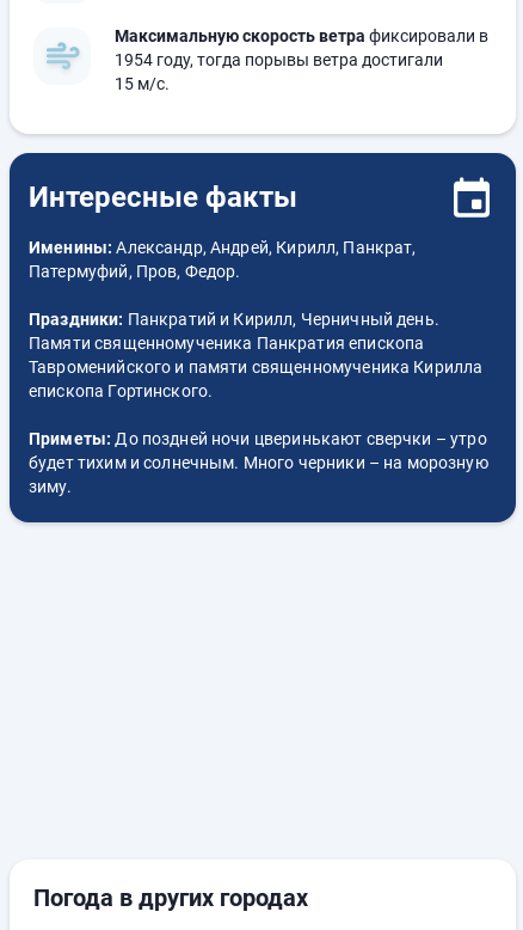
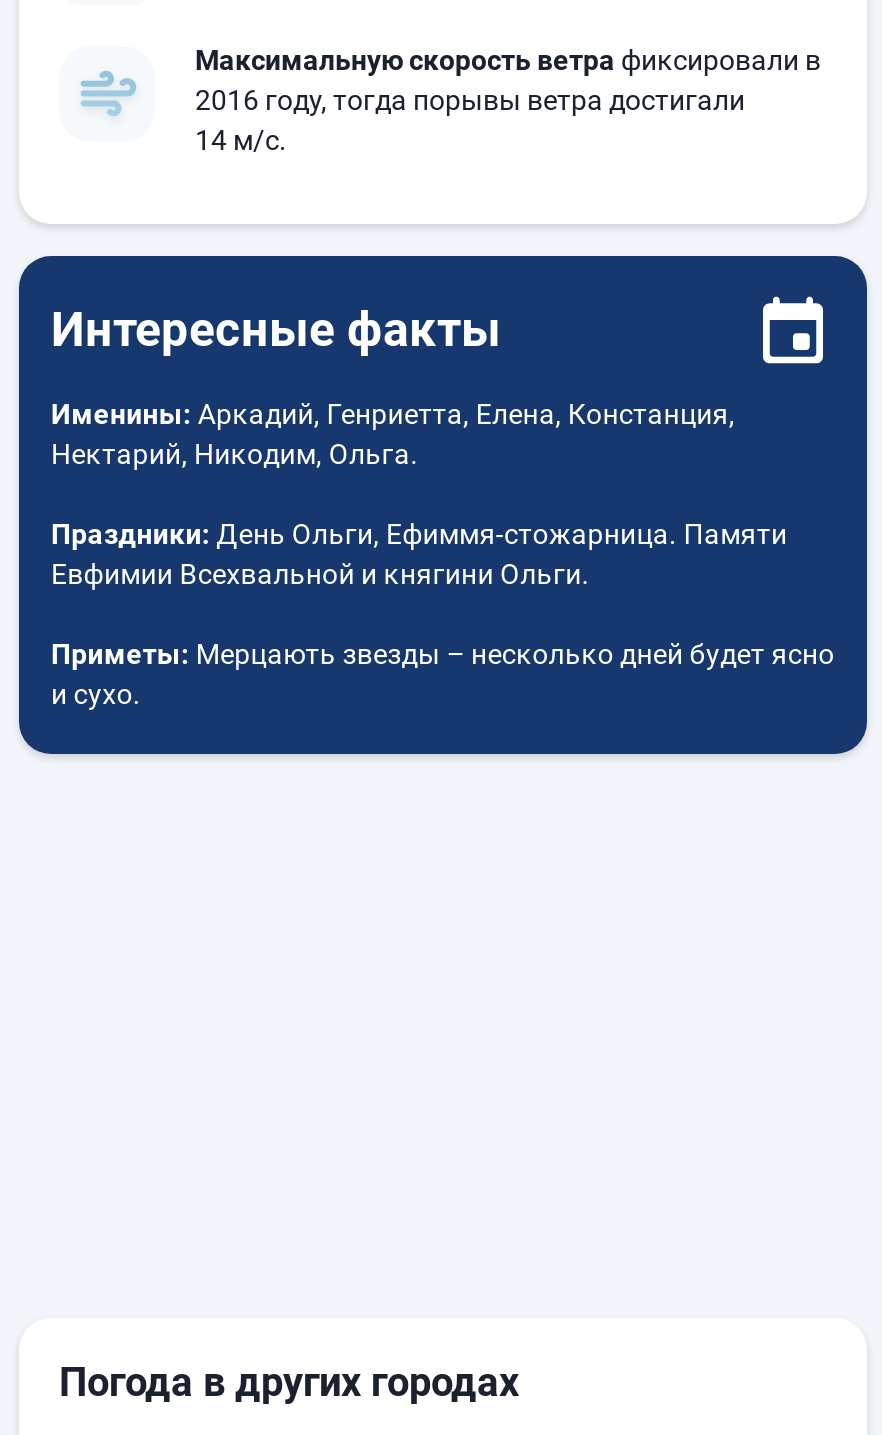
[115,50,443,69] 1954 году, тогда порывы ветра достигали -> [195,84,745,116] 2016 году, тогда порывы ветра достигали
[115,74,170,93] 15 м/с. -> [195,124,287,156] 14 м/с.
[29,238,416,281] Именины: Александр, Андрей, Кирилл, Панкрат, | Патермуфий, Пров, Федор. -> [51,398,735,470] Именины: Аркадий, Генриетта, Елена, Констанция, | Нектарий, Никодим, Ольга.
[29,310,483,400] Праздники: Панкратий и Кирилл, Черничный день. | Памяти священномученика Панкратия епископа | Тавроменийского и памяти священномученика Кирилла | епископа Гортинского. -> [51,518,787,590] Праздники: День Ольги, Ефиммя-стожарница. Памяти | Евфимии Всехвальной и княгини Ольги.
[29,429,488,496] Приметы: До поздней ночи цверинькают сверчки – утро | будет тихим и солнечным. Много черники – на морозную | зиму. -> [51,638,835,710] Приметы: Мерцають звезды – несколько дней будет ясно | и сухо.

